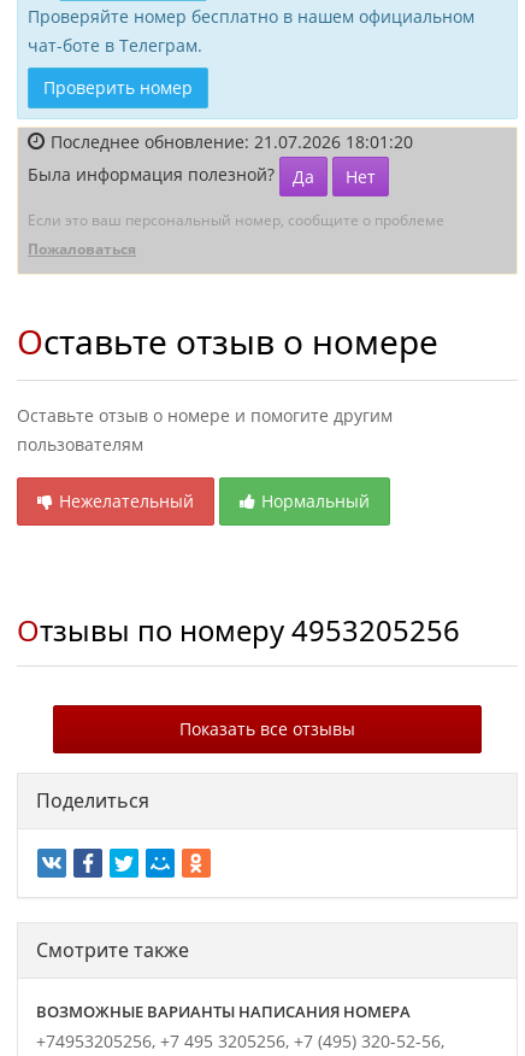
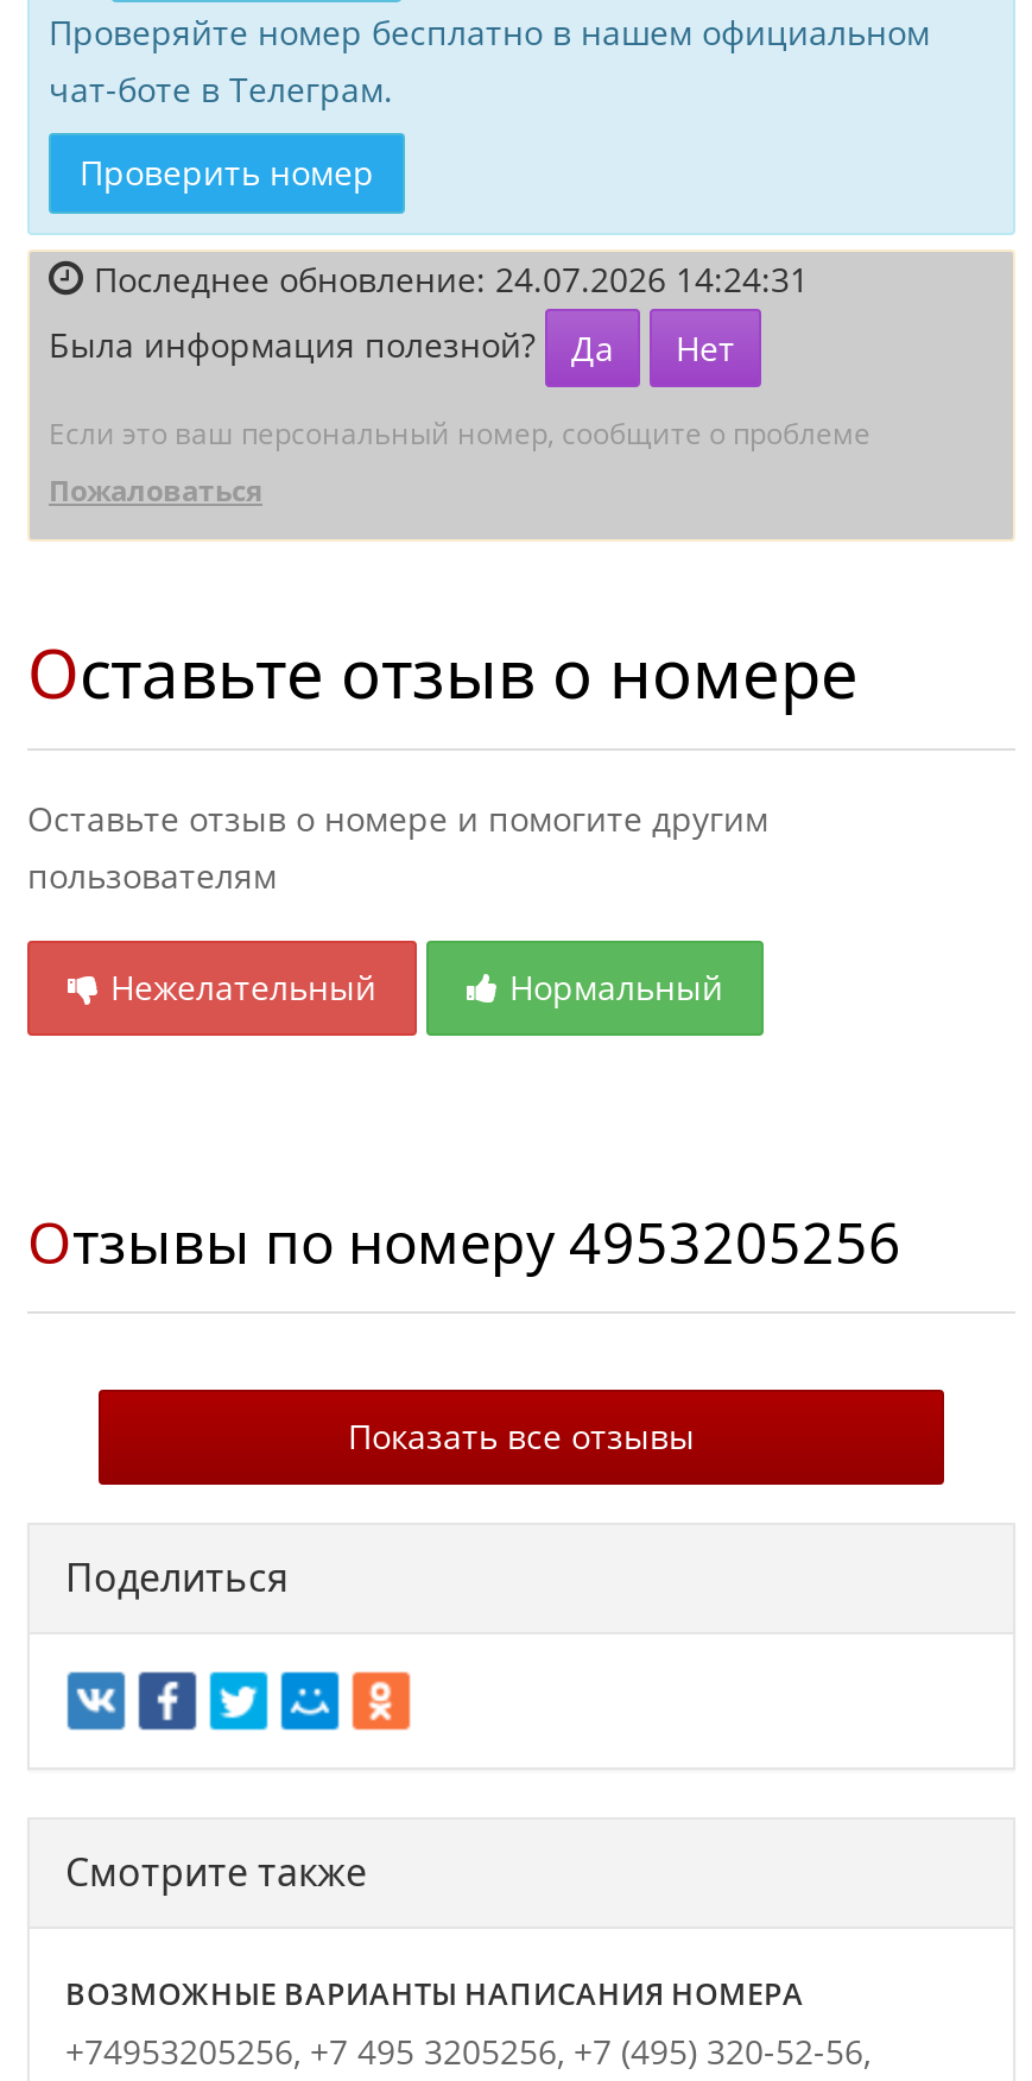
[51,130,413,153] Последнее обновление: 21.07.2026 18:01:20 -> [94,257,809,302] Последнее обновление: 24.07.2026 14:24:31

